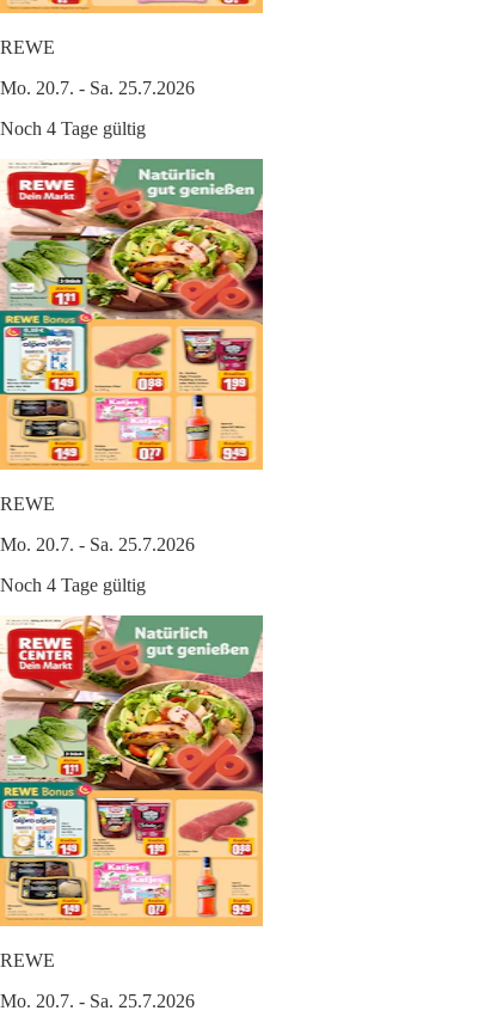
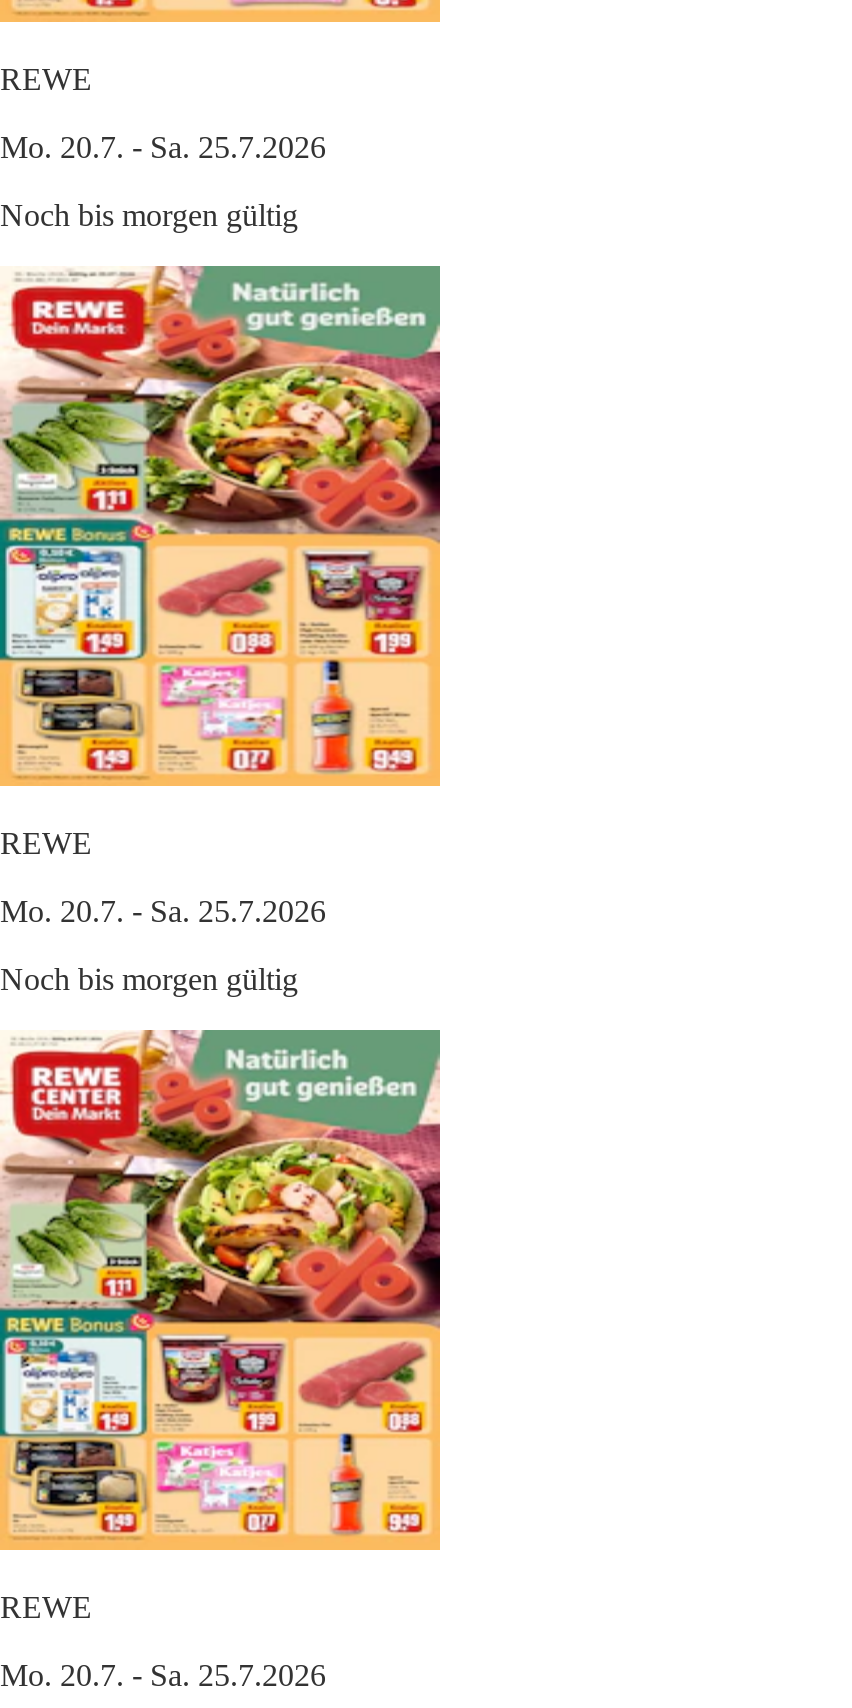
[0,119,146,139] Noch 4 Tage gültig -> [0,199,298,233] Noch bis morgen gültig
[0,575,146,596] Noch 4 Tage gültig -> [0,963,298,997] Noch bis morgen gültig

